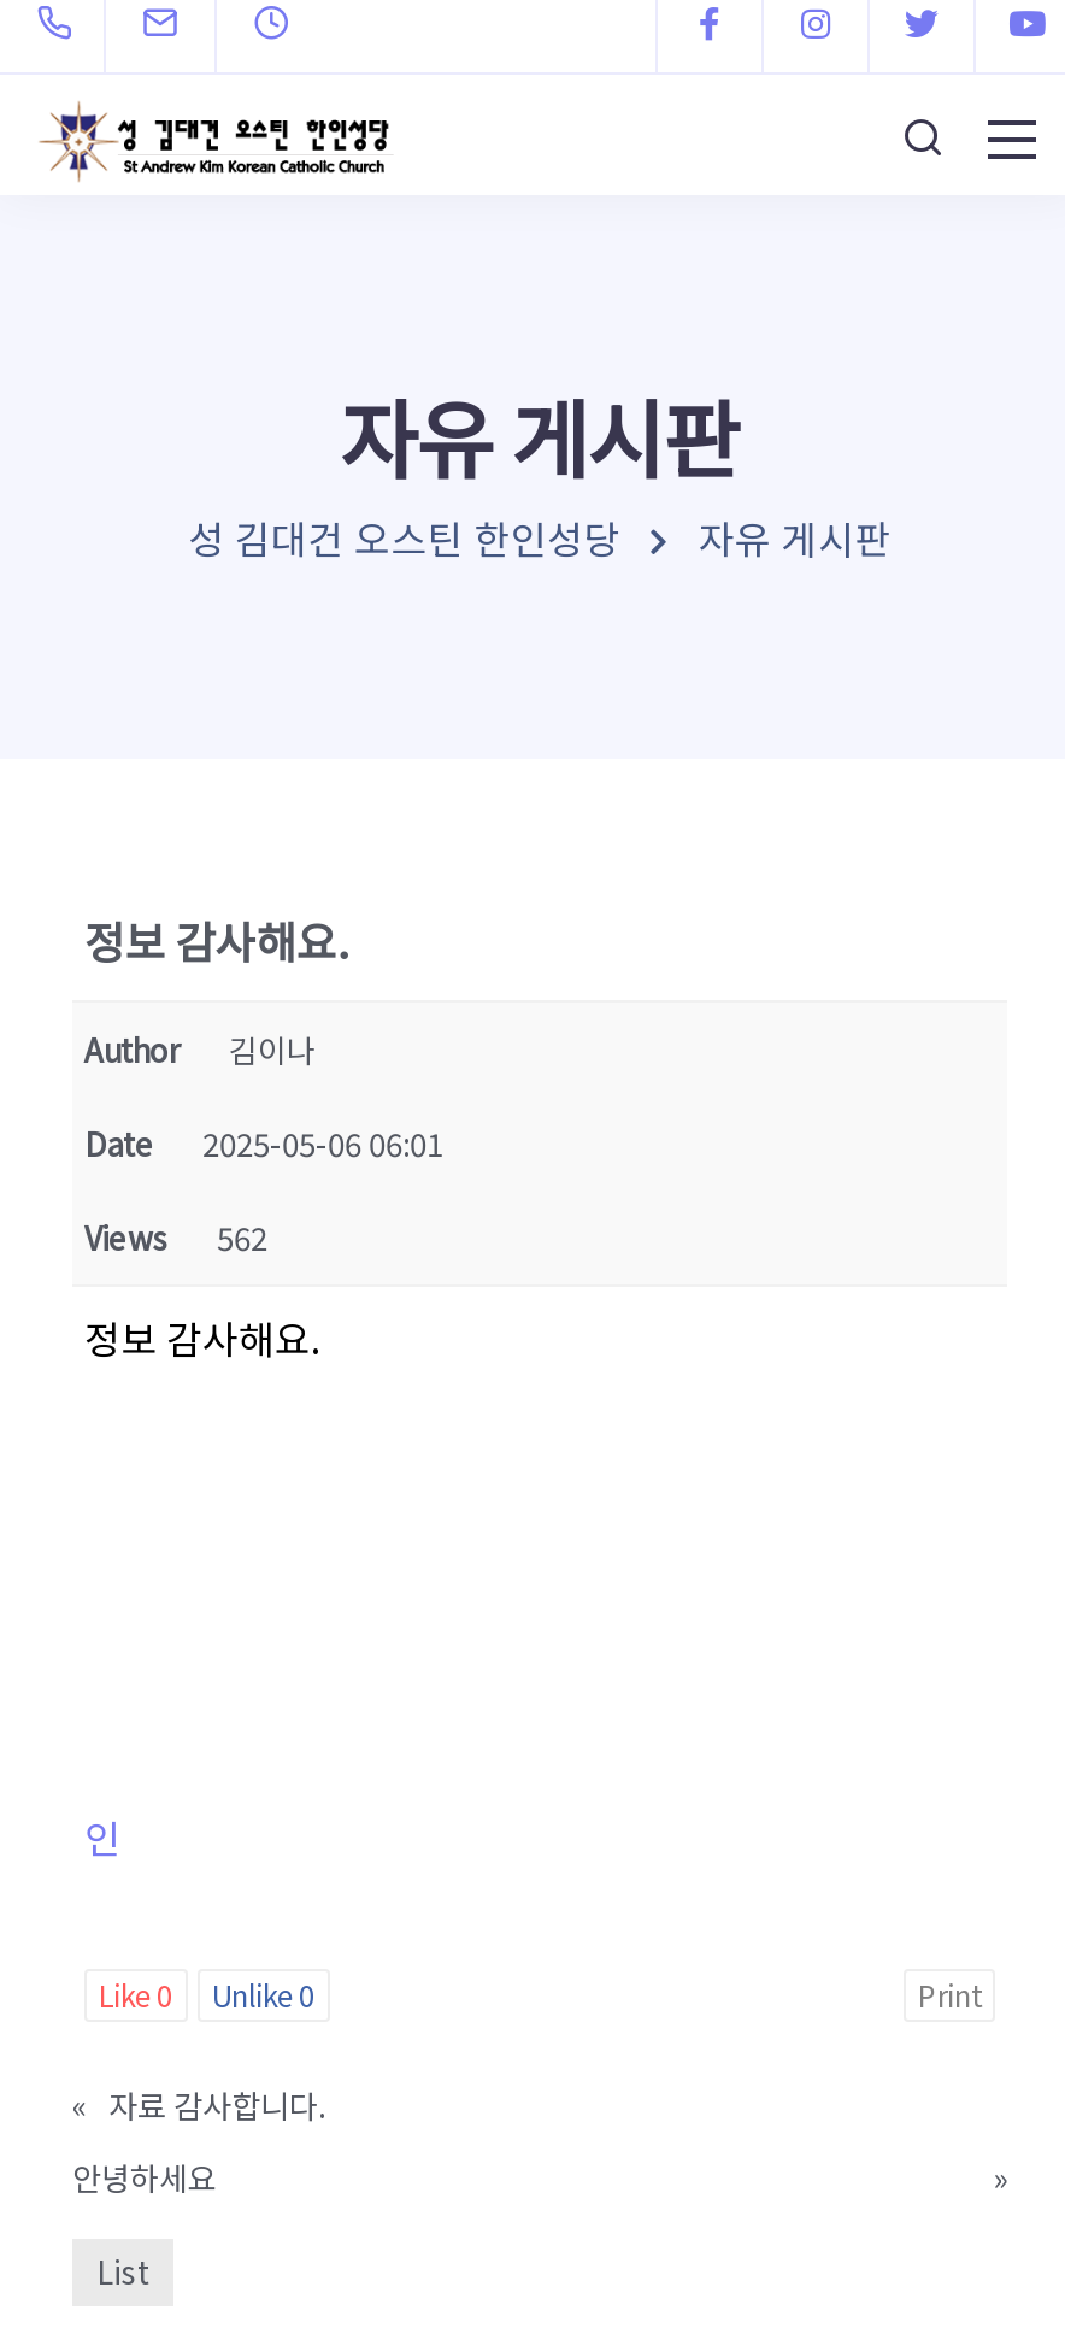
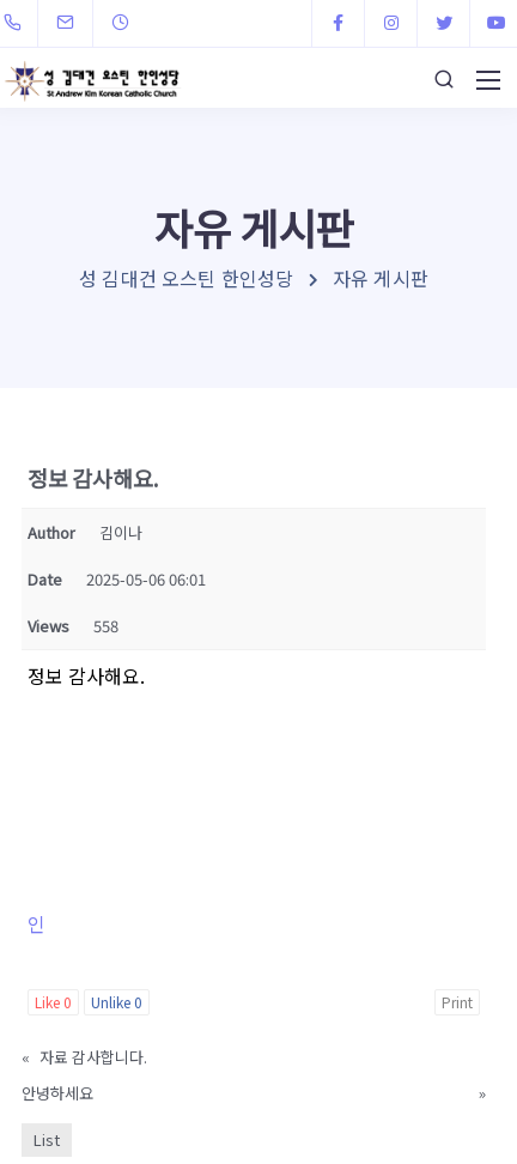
[84,1215,267,1260] Views 562 -> [28,614,118,637] Views 558

